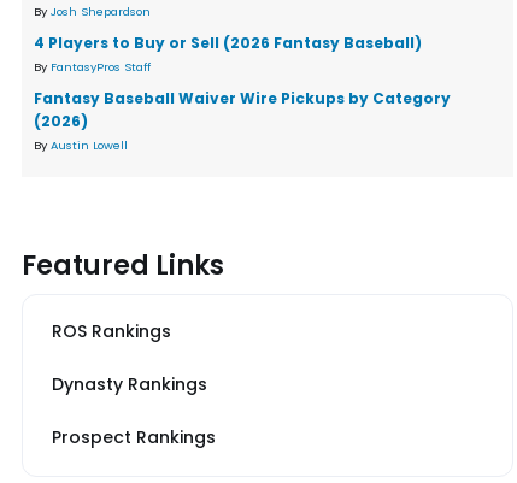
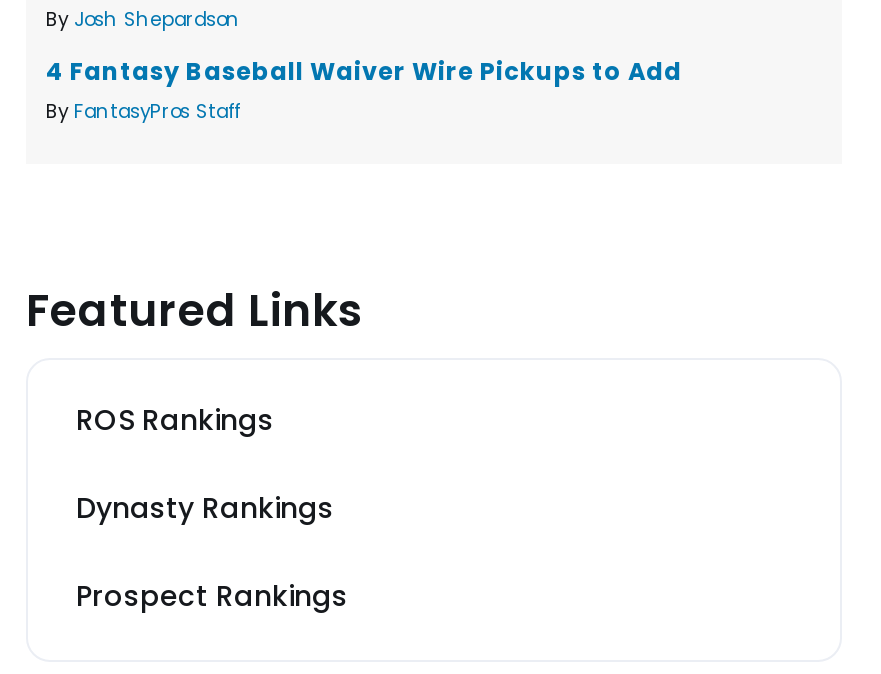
[34,33,422,53] 4 Players to Buy or Sell (2026 Fantasy Baseball) -> [46,55,682,89] 4 Fantasy Baseball Waiver Wire Pickups to Add
[34,88,451,153] Fantasy Baseball Waiver Wire Pickups by Category | (2026) | By Austin Lowell -> none

